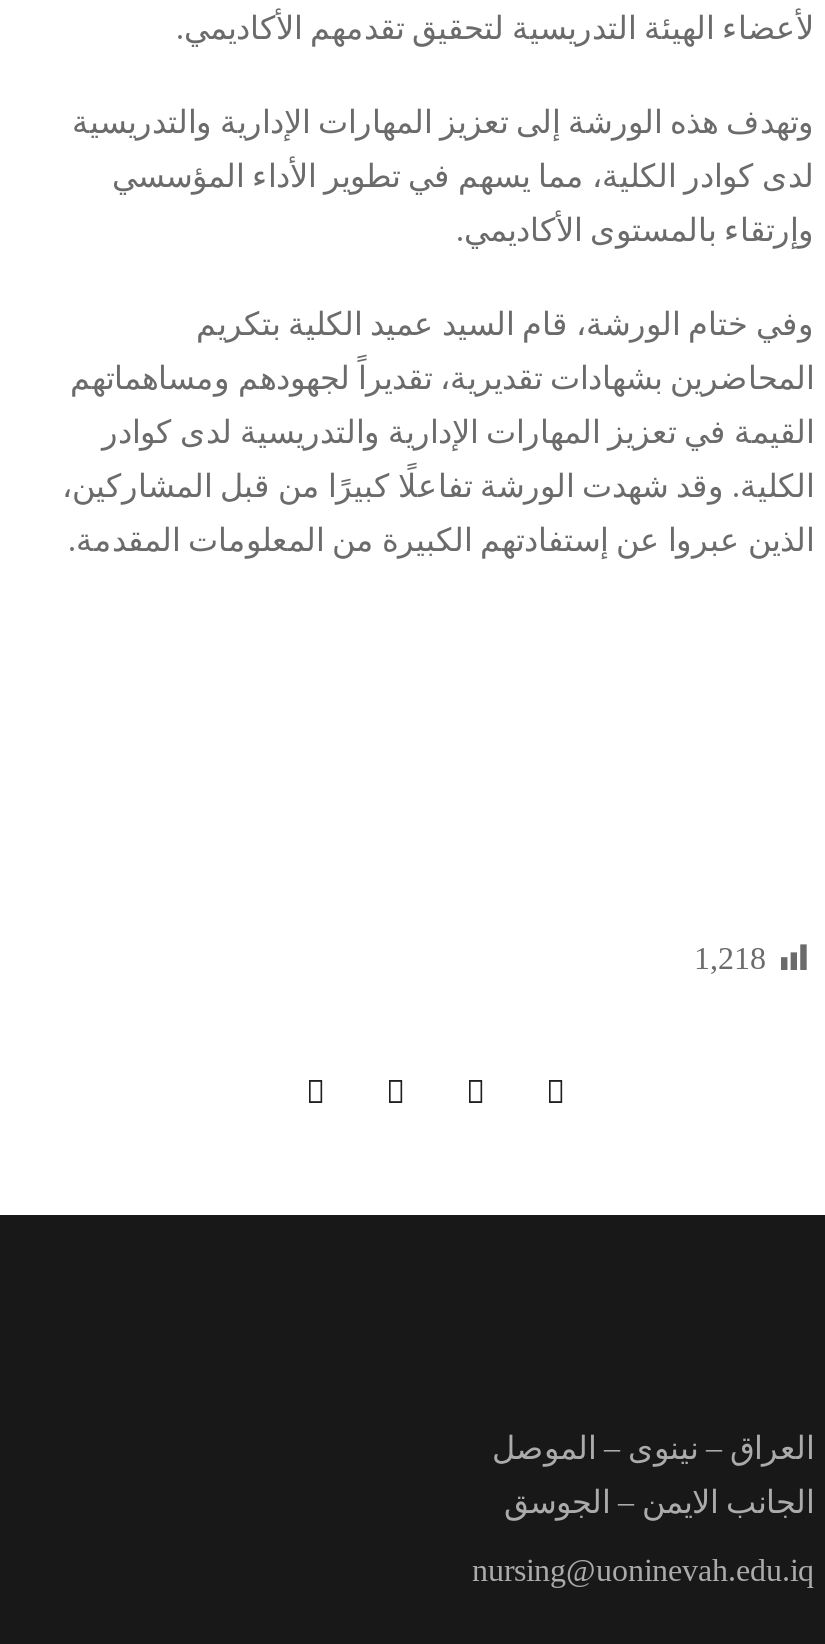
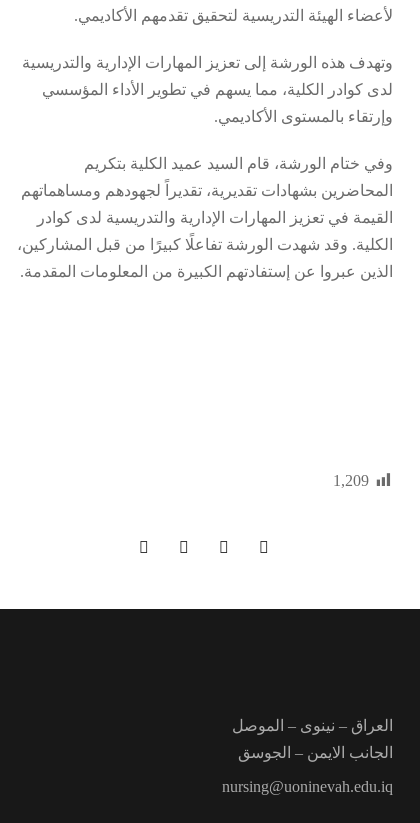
[694,941,766,975] 1,218 -> [333,472,369,489] 1,209

